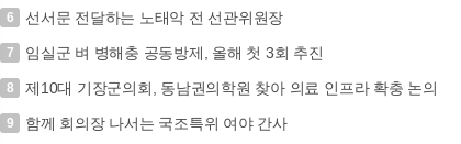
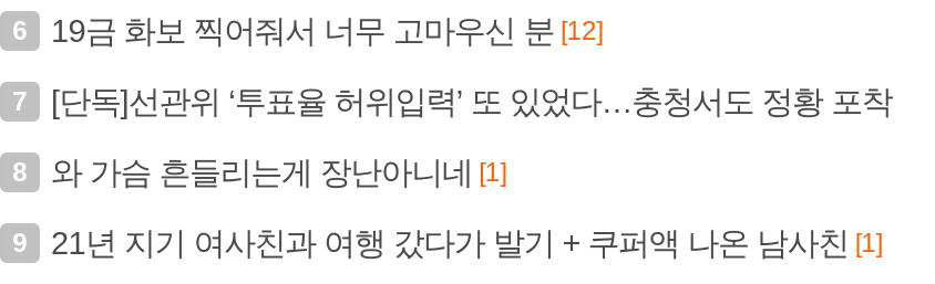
[25,9,283,27] 선서문 전달하는 노태악 전 선관위원장 -> [51,14,603,49] 19금 화보 찍어줘서 너무 고마우신 분 [12]
[25,44,324,62] 임실군 벼 병해충 공동방제, 올해 첫 3회 추진 -> [51,85,892,120] [단독]선관위 ‘투표율 허위입력’ 또 있었다…충청서도 정황 포착
[25,79,438,97] 제10대 기장군의회, 동남권의학원 찾아 의료 인프라 확충 논의 -> [51,155,506,191] 와 가슴 흔들리는게 장난아니네 [1]
[25,115,288,132] 함께 회의장 나서는 국조특위 여야 간사 -> [51,226,882,261] 21년 지기 여사친과 여행 갔다가 발기 + 쿠퍼액 나온 남사친 [1]

